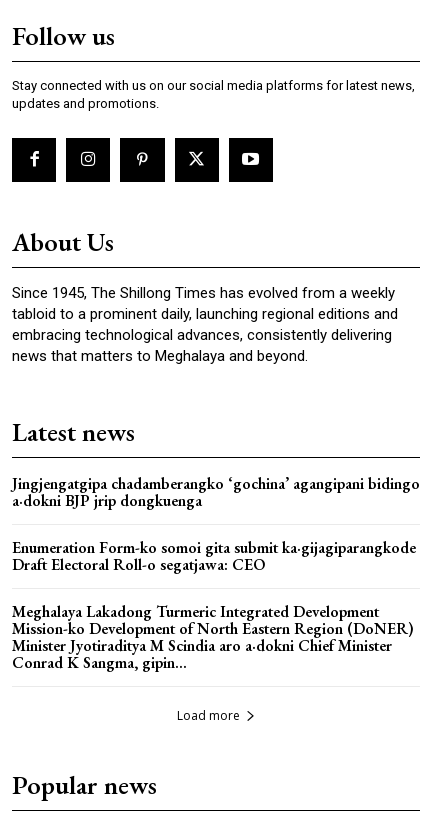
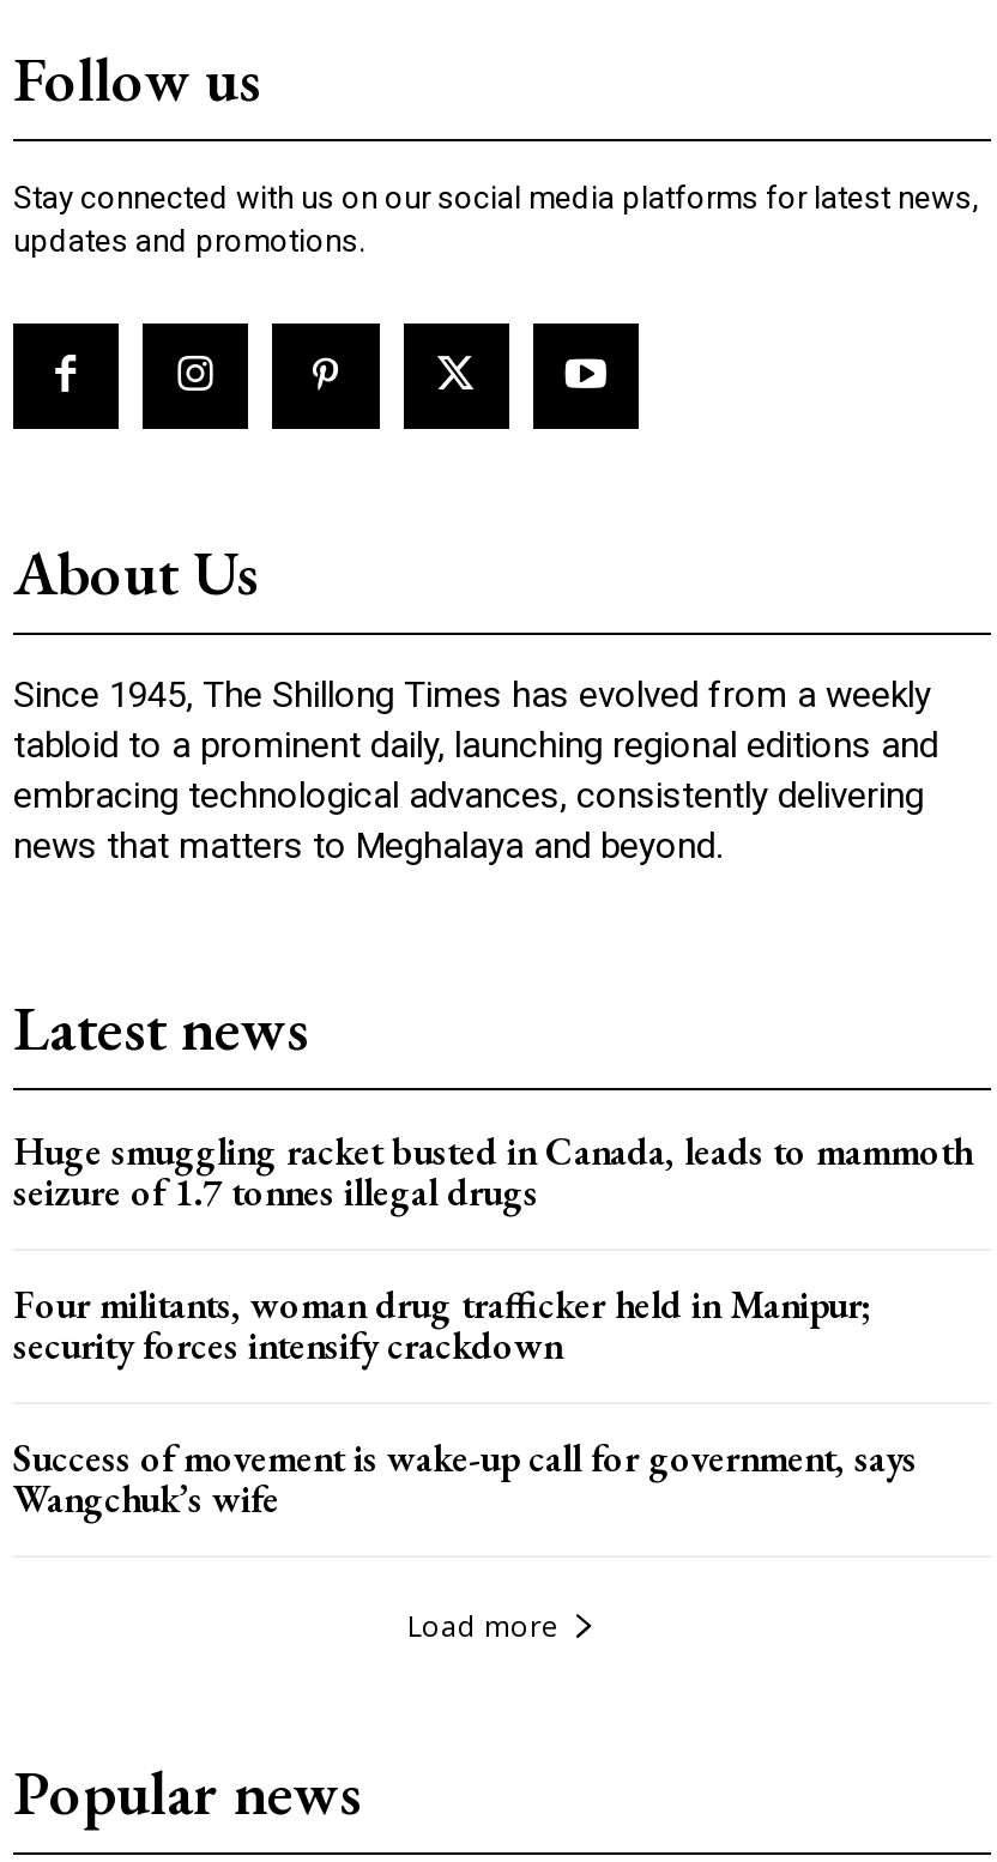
[12,473,420,511] Jingjengatgipa chadamberangko ‘gochina’ agangipani bidingo | a·dokni BJP jrip dongkuenga -> [13,1126,972,1217] Huge smuggling racket busted in Canada, leads to mammoth | seizure of 1.7 tonnes illegal drugs
[12,537,416,575] Enumeration Form-ko somoi gita submit ka·gijagiparangkode | Draft Electoral Roll-o segatjawa: CEO -> [13,1279,871,1370] Four militants, woman drug trafficker held in Manipur; | security forces intensify crackdown
[12,601,414,673] Meghalaya Lakadong Turmeric Integrated Development | Mission-ko Development of North Eastern Region (DoNER) | Minister Jyotiraditya M Scindia aro a·dokni Chief Minister | Conrad K Sangma, gipin... -> [13,1433,917,1524] Success of movement is wake-up call for government, says | Wangchuk’s wife

